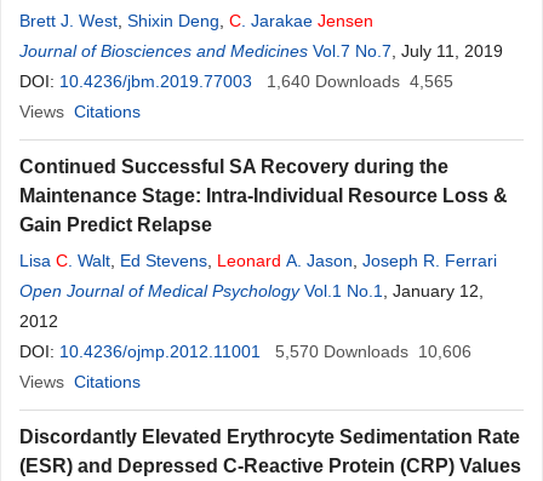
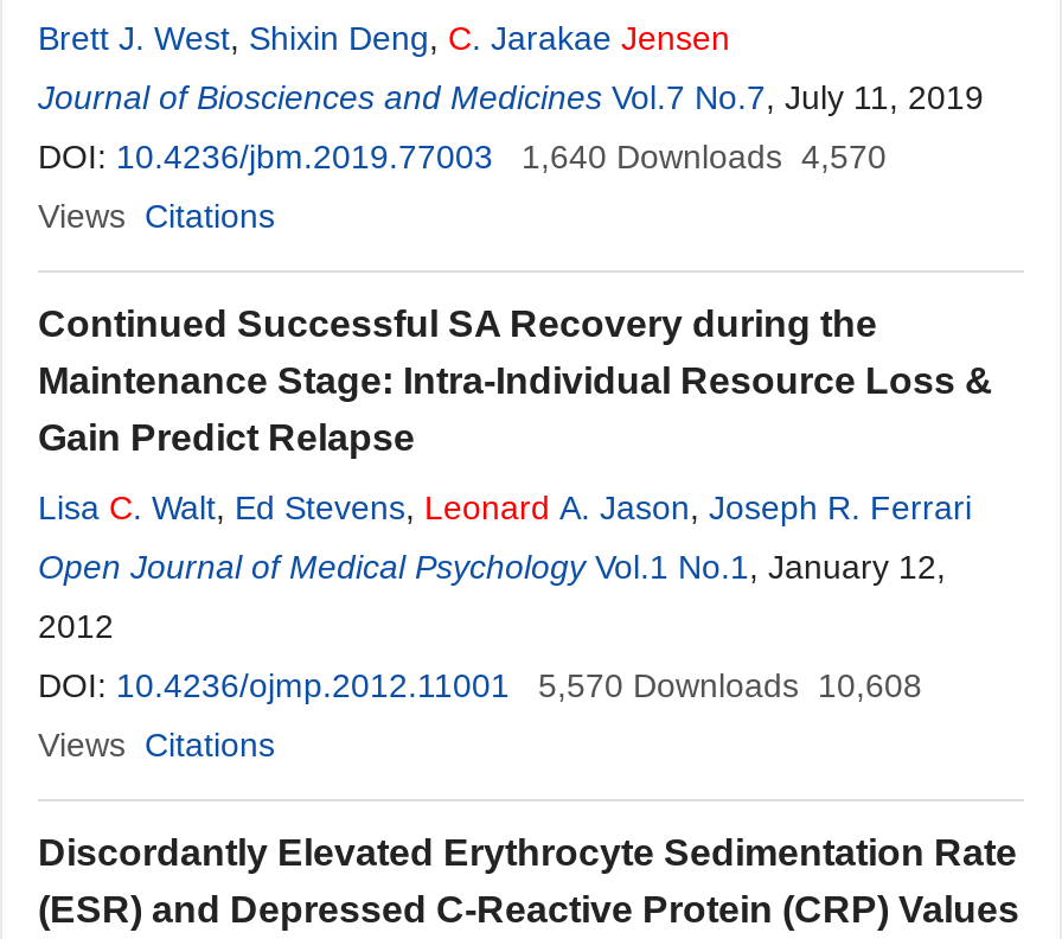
[19,71,453,91] DOI: 10.4236/jbm.2019.77003 1,640 Downloads 4,565 -> [38,138,887,175] DOI: 10.4236/jbm.2019.77003 1,640 Downloads 4,570
[19,342,471,361] DOI: 10.4236/ojmp.2012.11001 5,570 Downloads 10,606 -> [38,666,922,704] DOI: 10.4236/ojmp.2012.11001 5,570 Downloads 10,608

